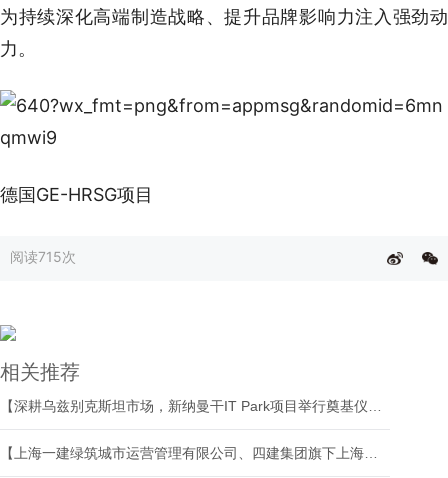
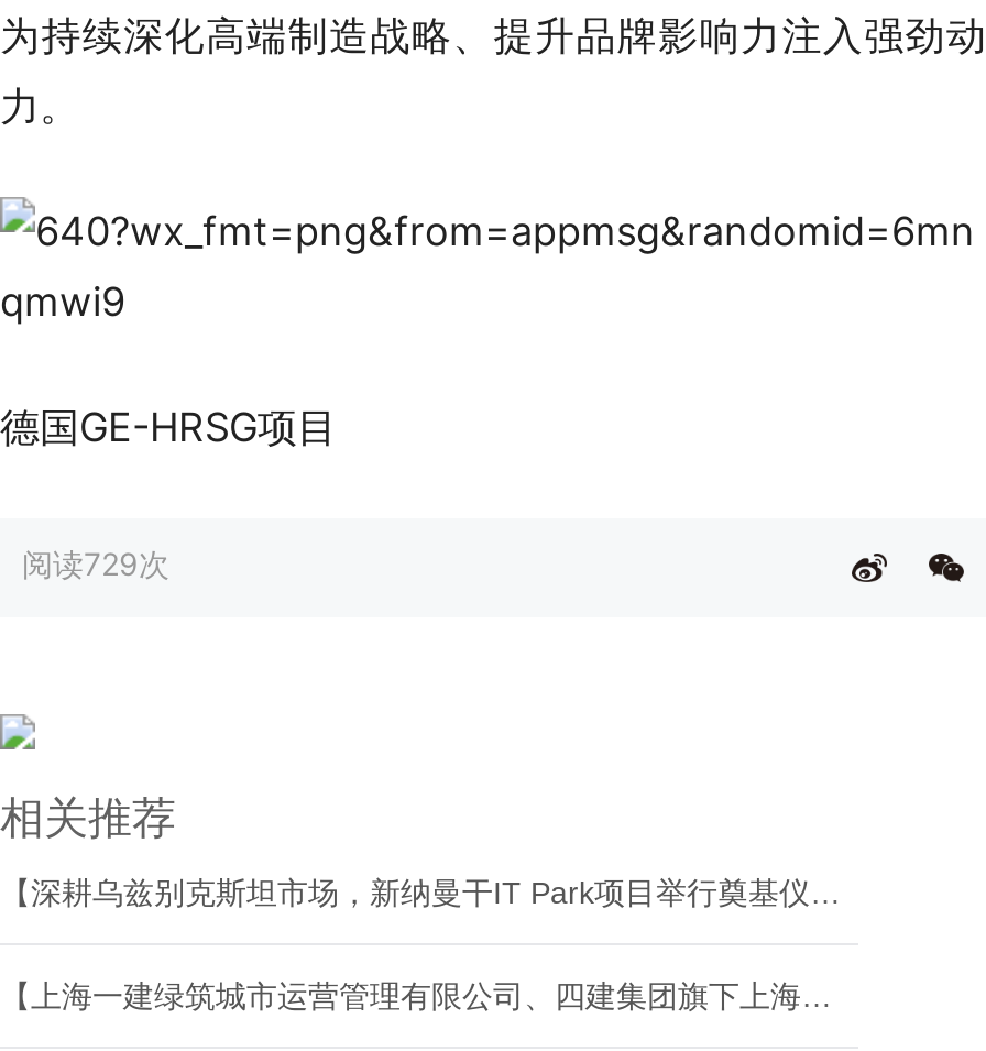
[10,248,76,265] 阅读715次 -> [22,545,169,583] 阅读729次

